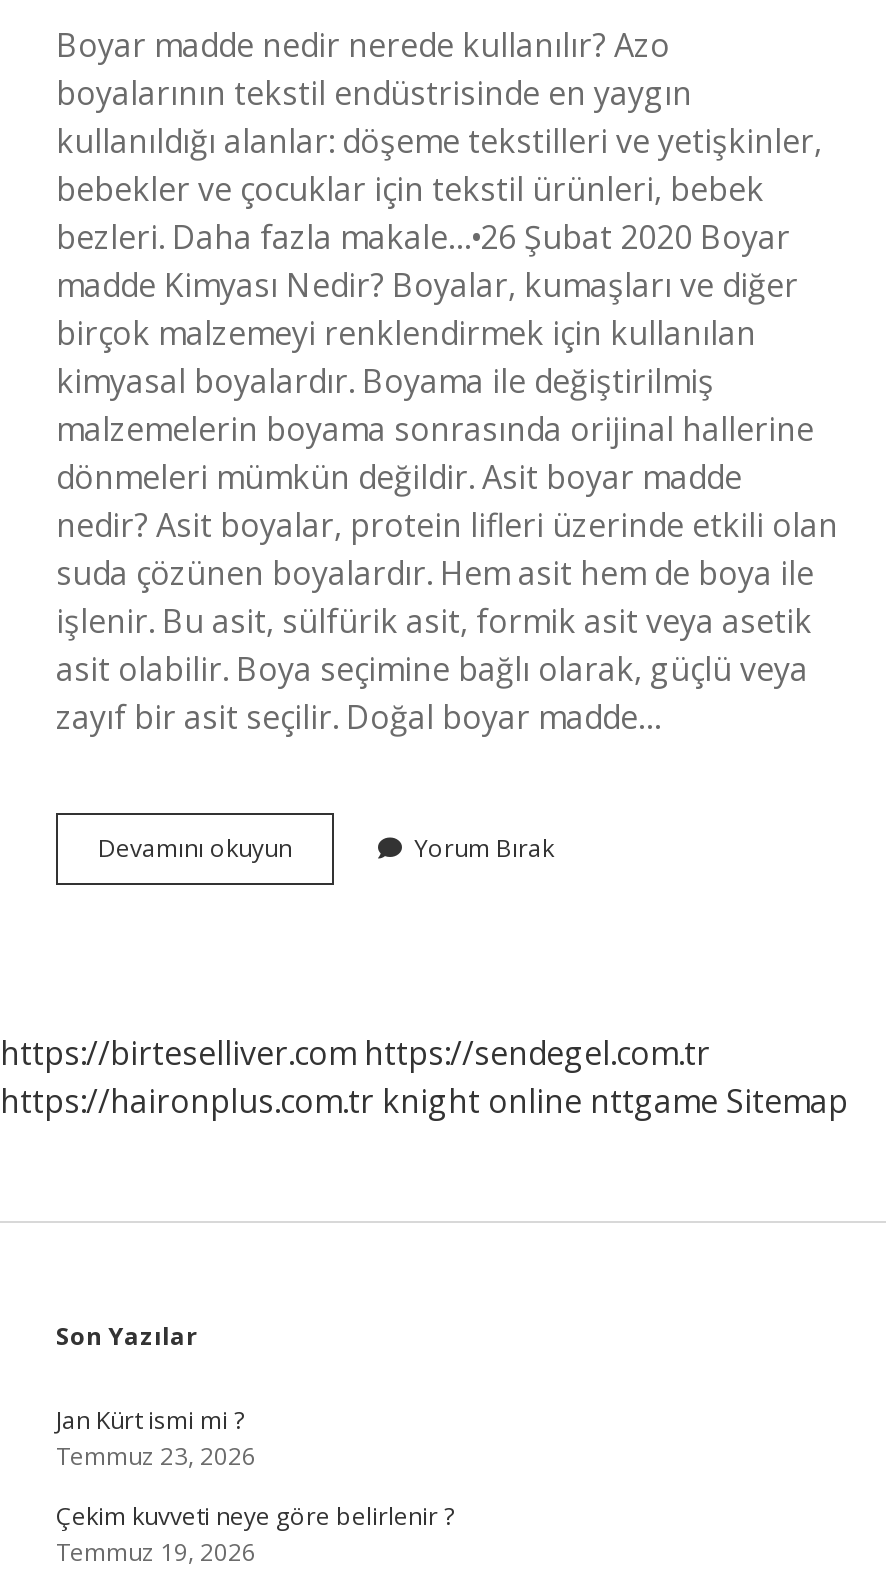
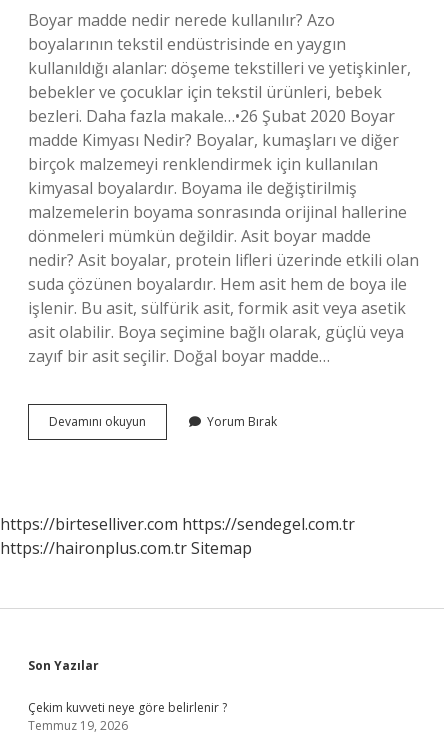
[0,1079,848,1123] https://haironplus.com.tr knight online nttgame Sitemap -> [0,537,252,559] https://haironplus.com.tr Sitemap
[56,1403,256,1473] Jan Kürt ismi mi ? | Temmuz 23, 2026 -> none

